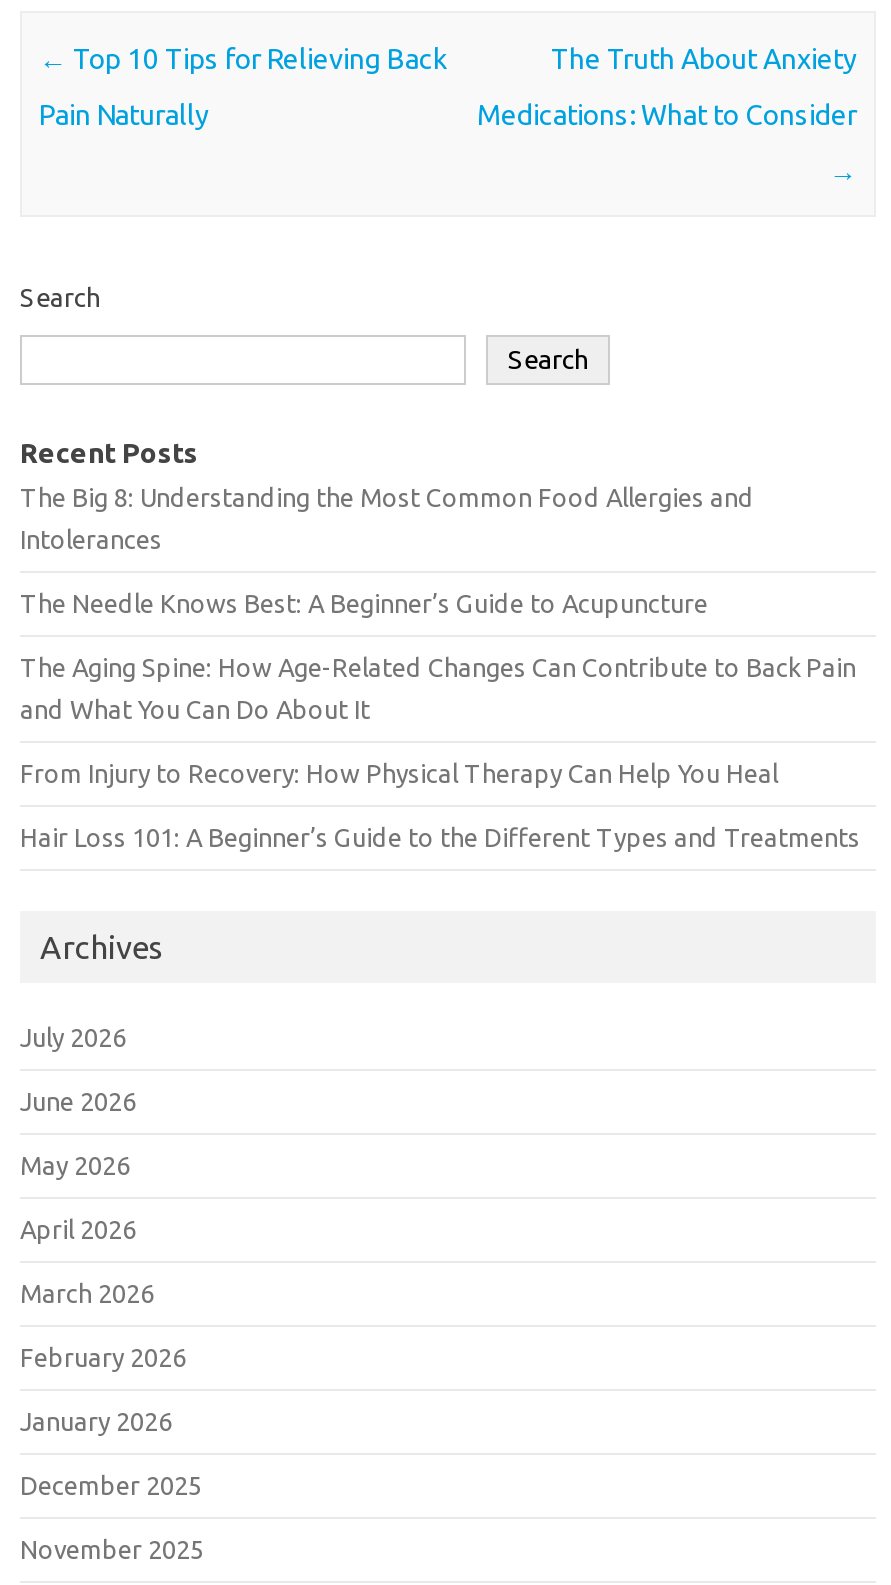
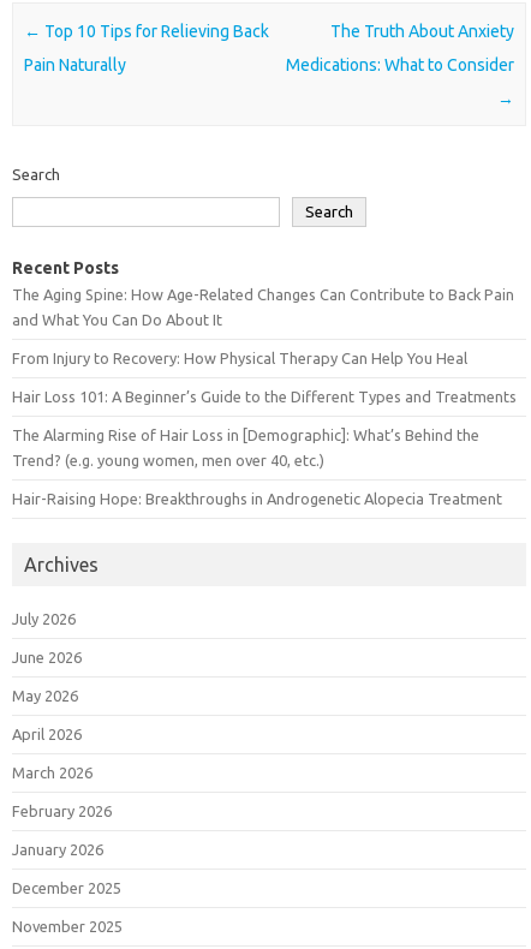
[20,483,754,617] The Big 8: Understanding the Most Common Food Allergies and | Intolerances | The Needle Knows Best: A Beginner’s Guide to Acupuncture -> none
moved [20,653,860,851] -> [12,286,517,405]: The Aging Spine: How Age-Related Changes Can Contribute to Back Pain | and What You Can Do About It | From Injury to Recovery: How Physical Therapy Can Help You Heal | Hair Loss 101: A Beginner’s Guide to the Different Types and Treatments
none -> [12,427,502,507] The Alarming Rise of Hair Loss in [Demographic]: What’s Behind the | Trend? (e.g. young women, men over 40, etc.) | Hair-Raising Hope: Breakthroughs in Androgenetic Alopecia Treatment

